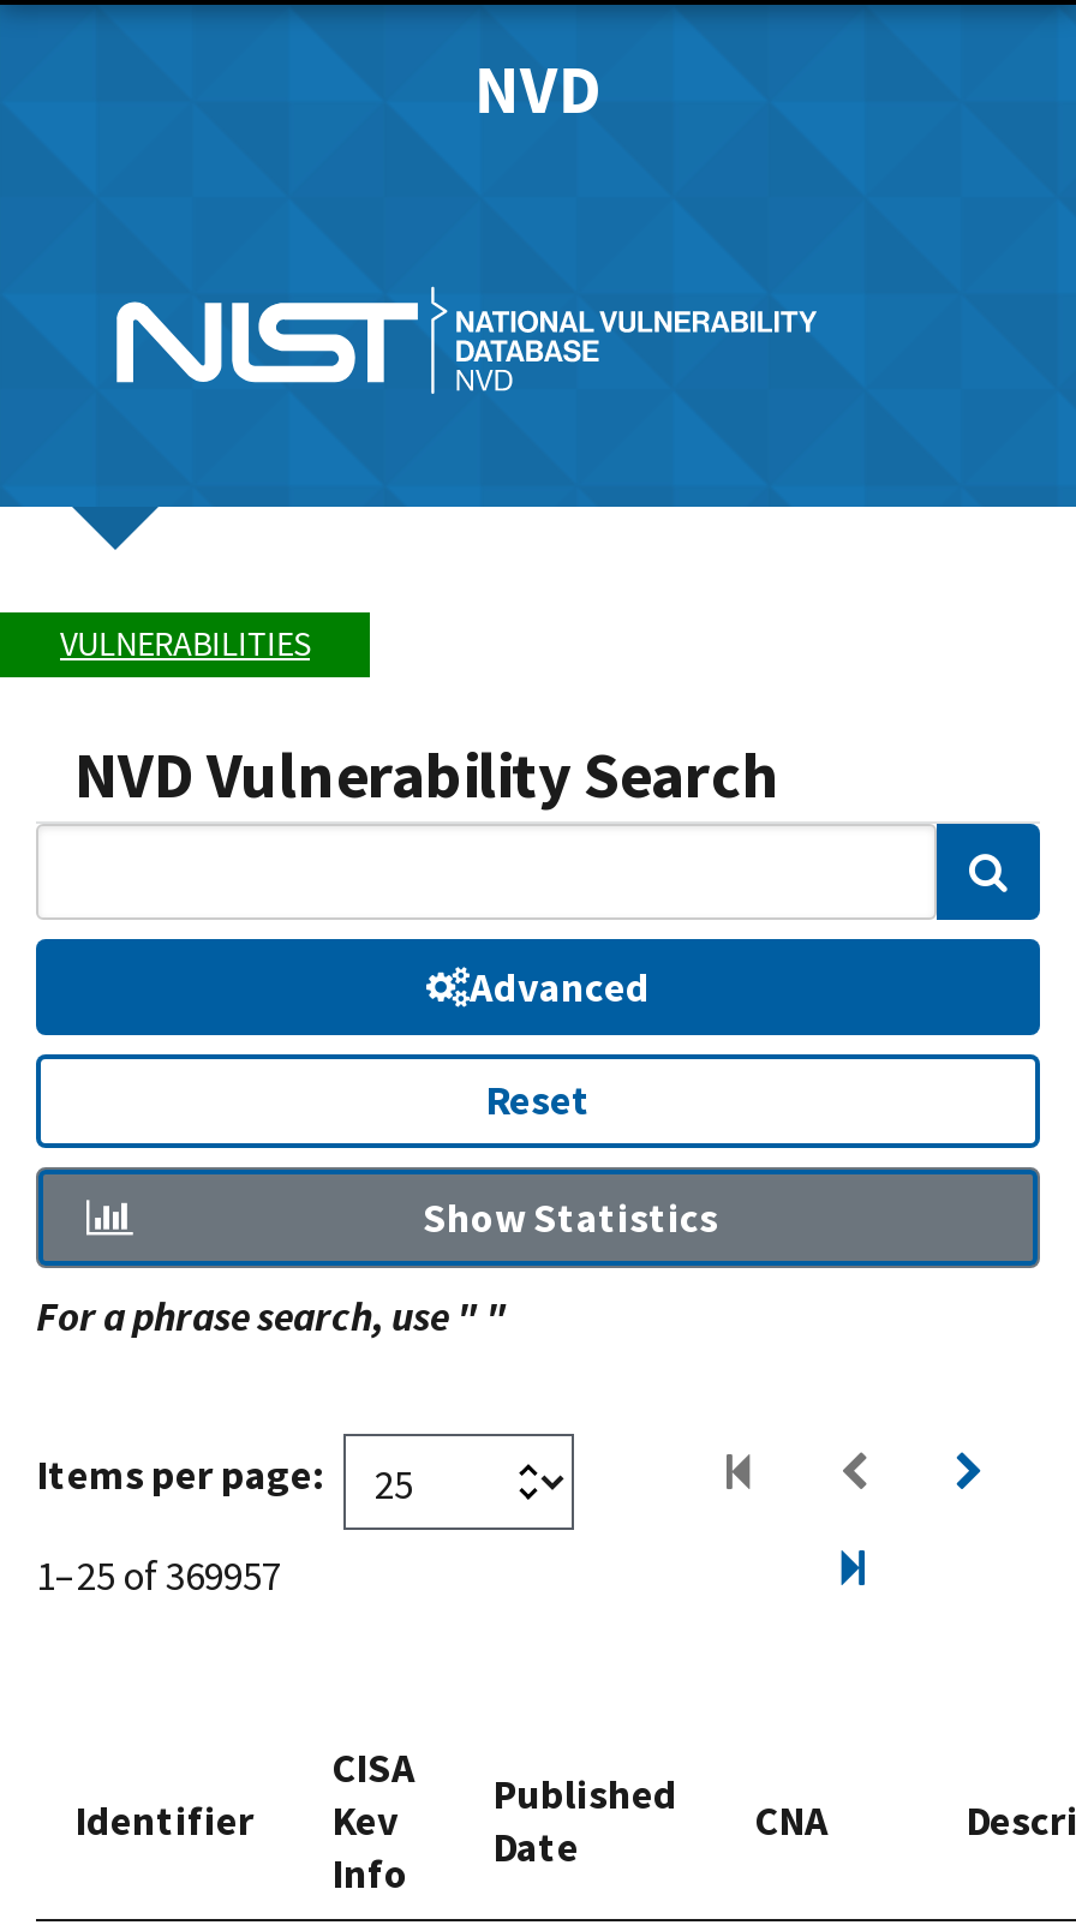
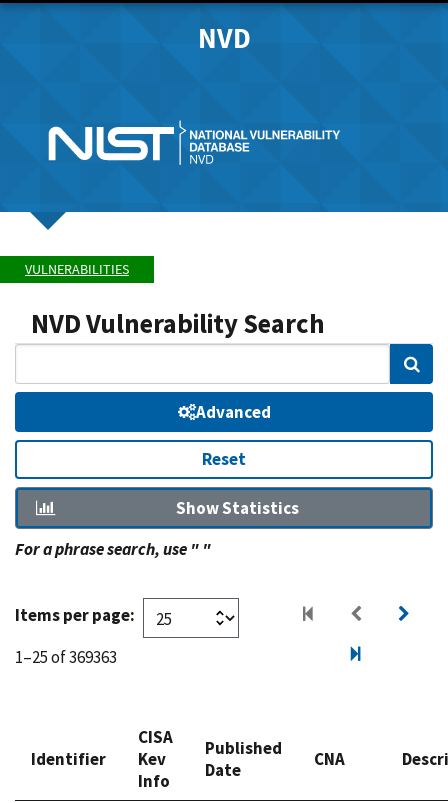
[36,1550,281,1602] 1–25 of 369957 -> [15,646,117,668] 1–25 of 369363

